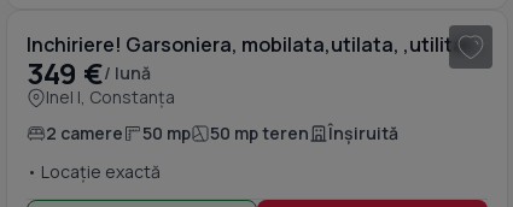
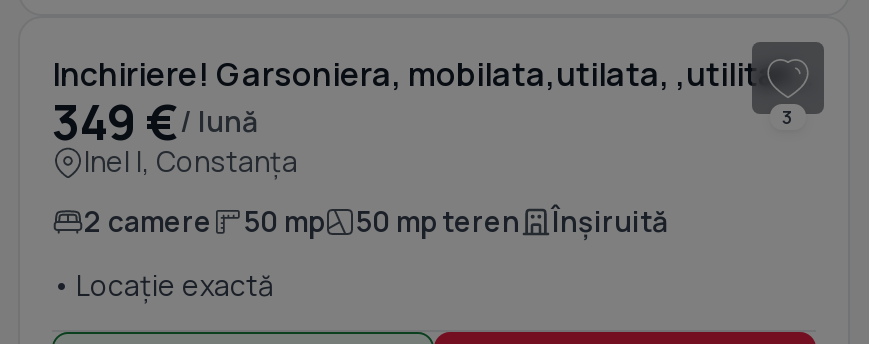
none -> [782,104,794,130] 3

